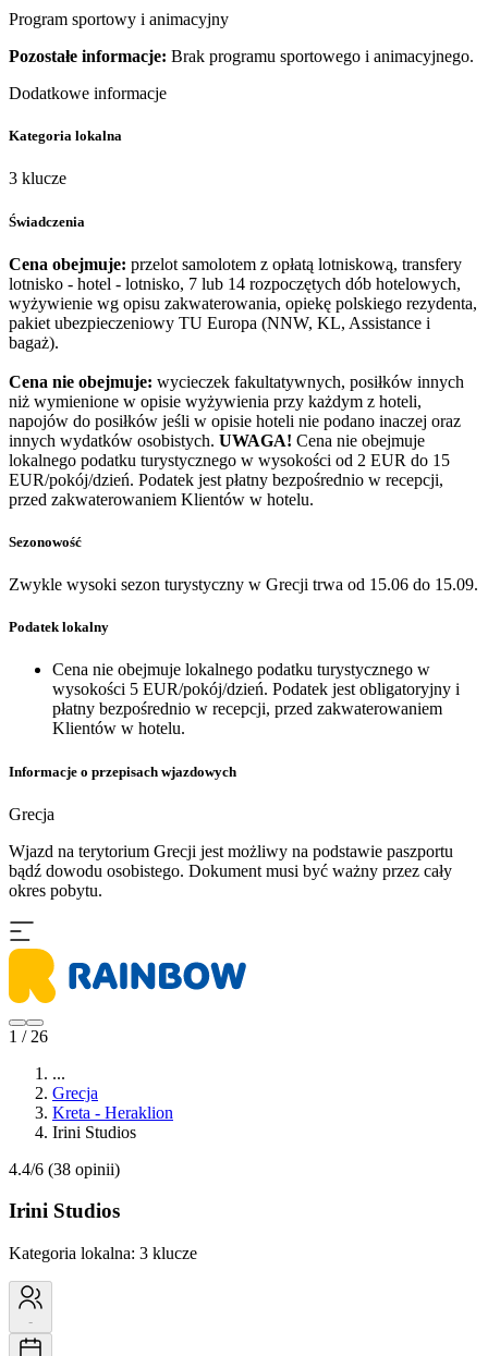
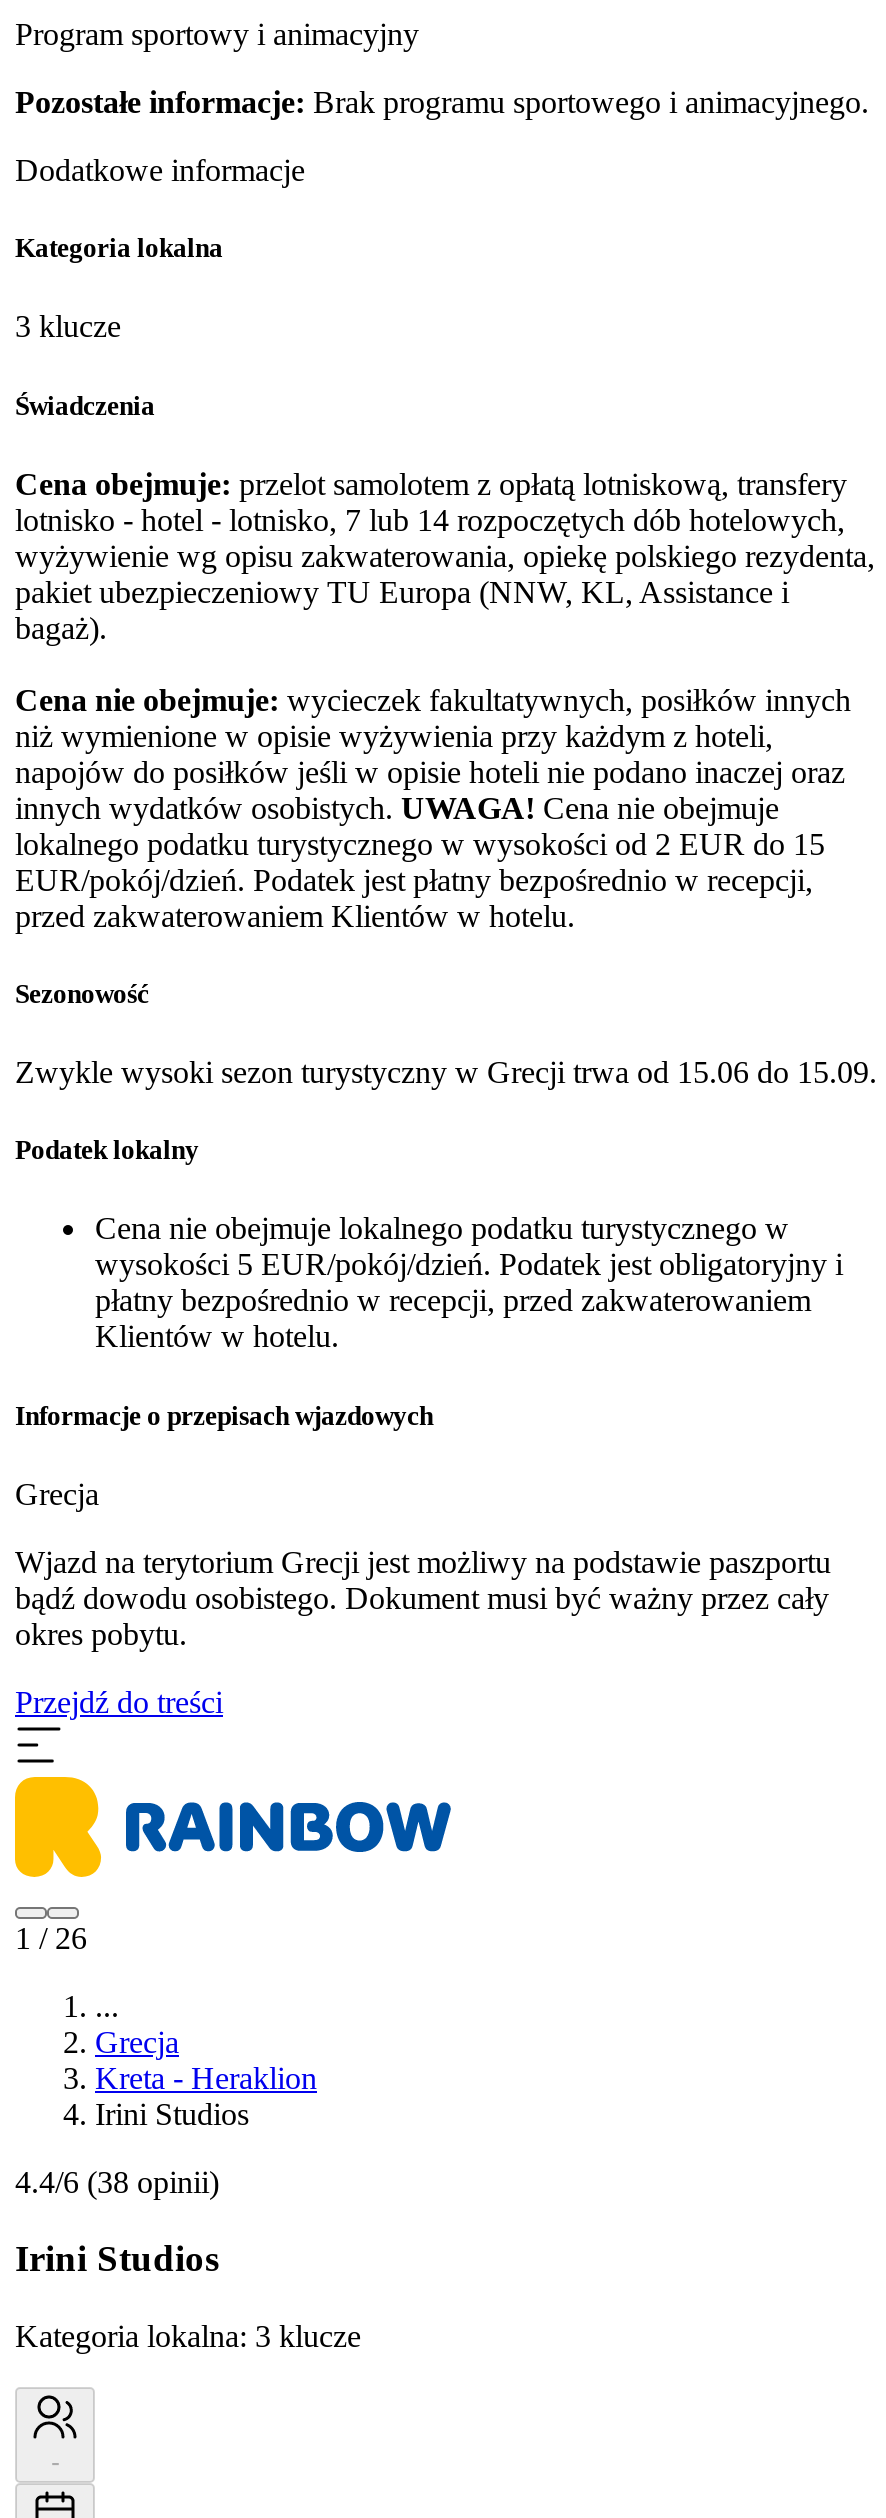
none -> [15,1684,223,1718] Przejdź do treści

